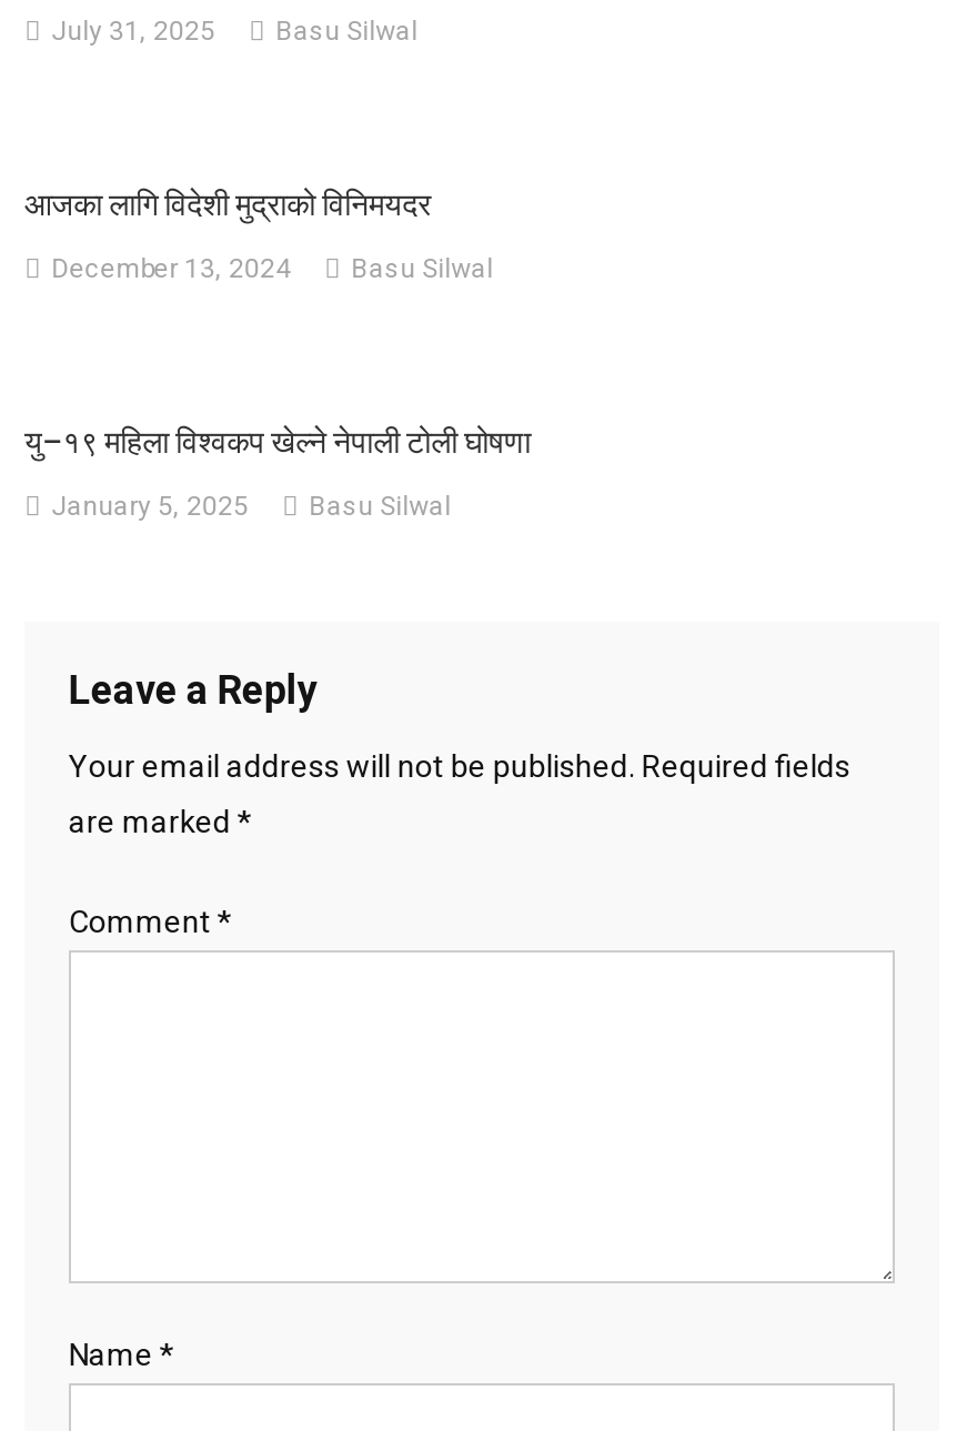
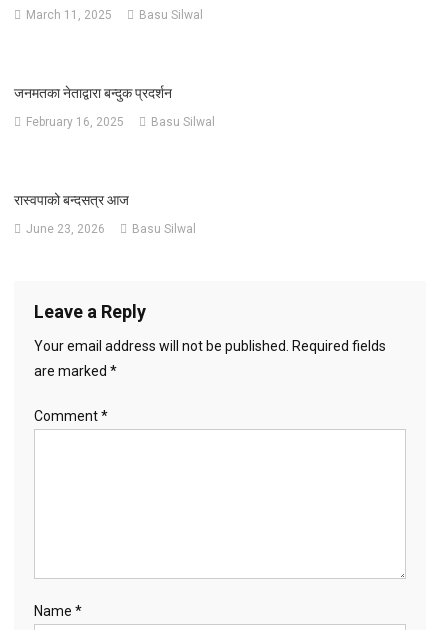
[51,16,418,47] July 31, 2025 Basu Silwal -> [26,8,203,22] March 11, 2025 Basu Silwal
[25,187,431,222] आजका लागि विदेशी मुद्राको विनिमयदर -> [14,85,172,101] जनमतका नेताद्वारा बन्दुक प्रदर्शन
[51,253,493,284] December 13, 2024 Basu Silwal -> [26,115,215,129] February 16, 2025 Basu Silwal
[25,424,531,460] यु–१९ महिला विश्वकप खेल्ने नेपाली टोली घोषणा -> [14,192,129,208] रास्वपाको बन्दसत्र आज
[51,491,451,522] January 5, 2025 Basu Silwal -> [26,222,196,236] June 23, 2026 Basu Silwal

